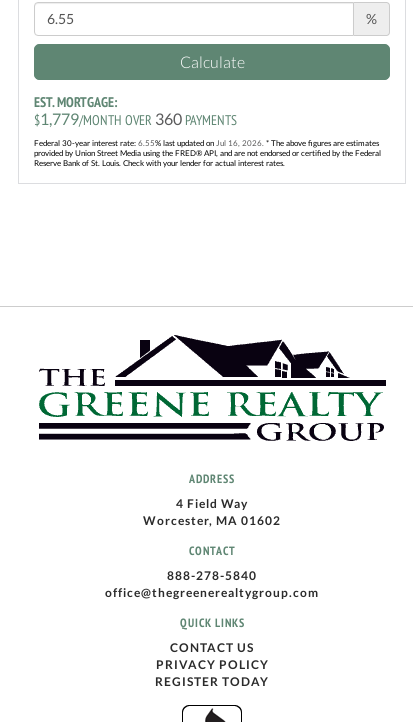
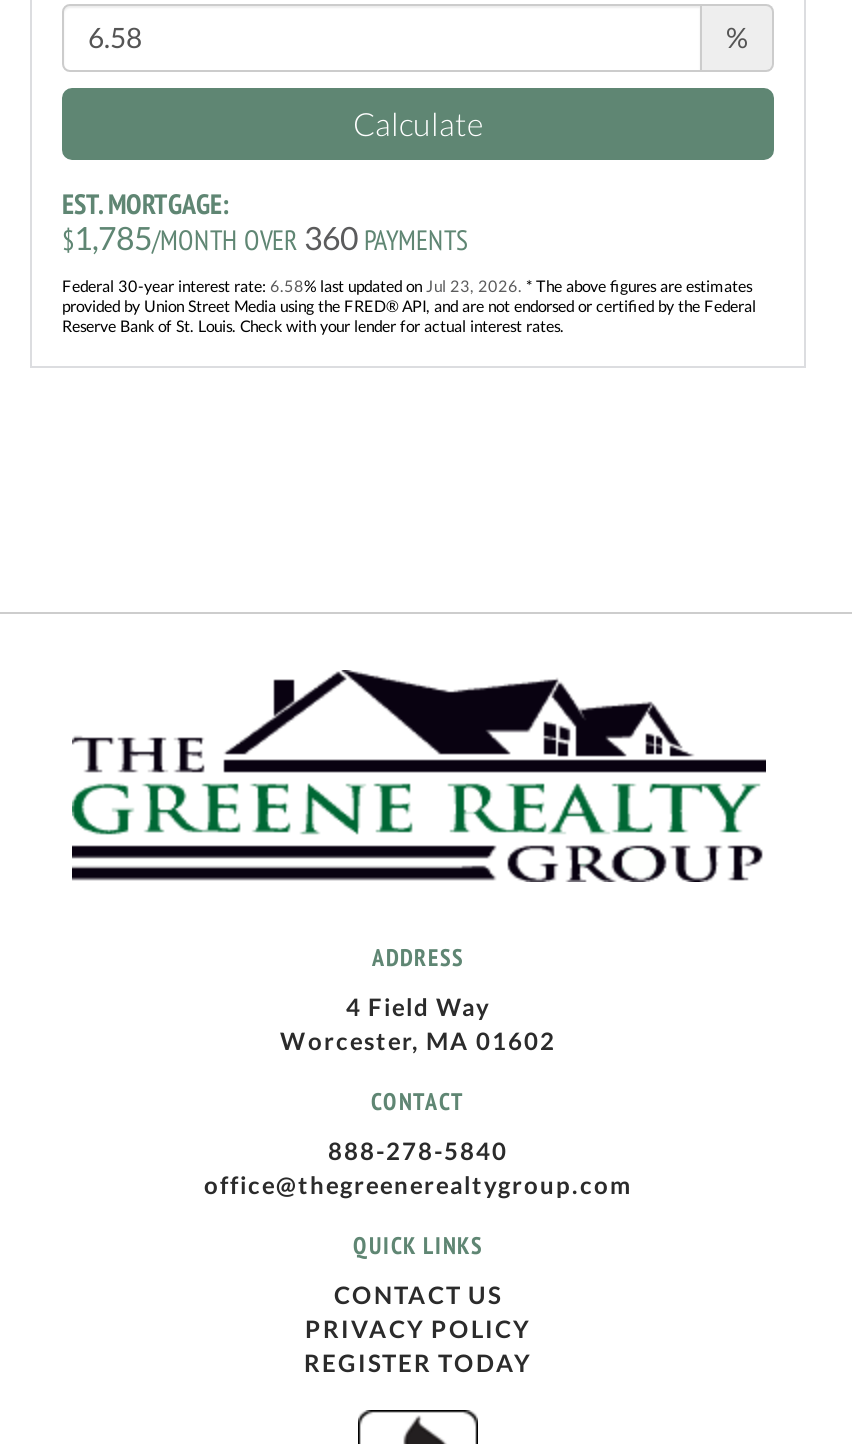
[34,109,237,129] $1,779/MONTH OVER 360 PAYMENTS -> [62,218,468,258] $1,785/MONTH OVER 360 PAYMENTS
[34,138,379,148] Federal 30-year interest rate: 6.55% last updated on Jul 16, 2026. * The above figures are estimates -> [62,276,752,296] Federal 30-year interest rate: 6.58% last updated on Jul 23, 2026. * The above figures are estimates

